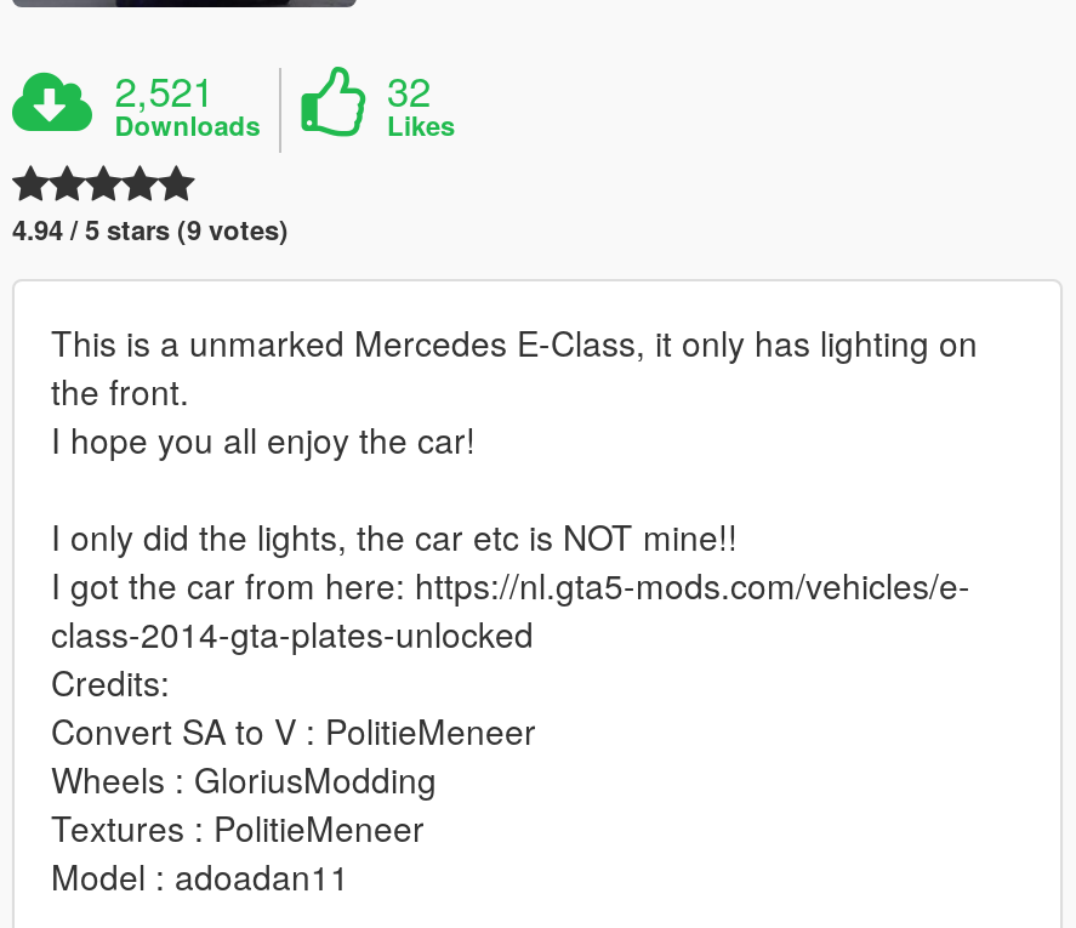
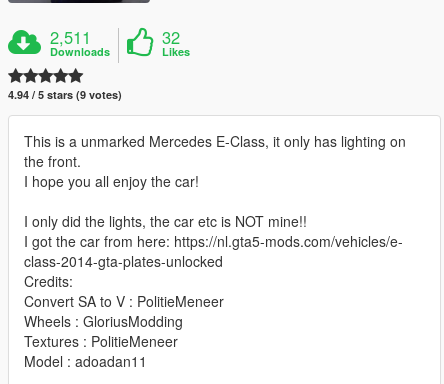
[115,61,214,119] 2,521 -> [50,25,91,49] 2,511

